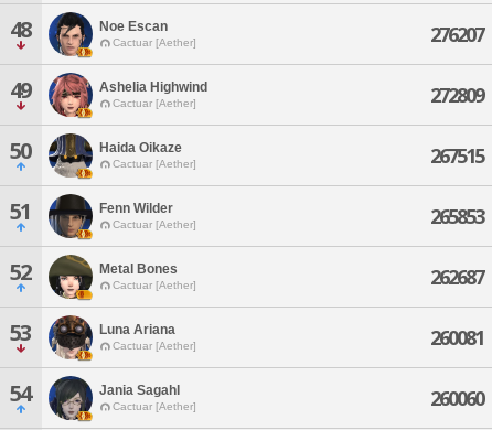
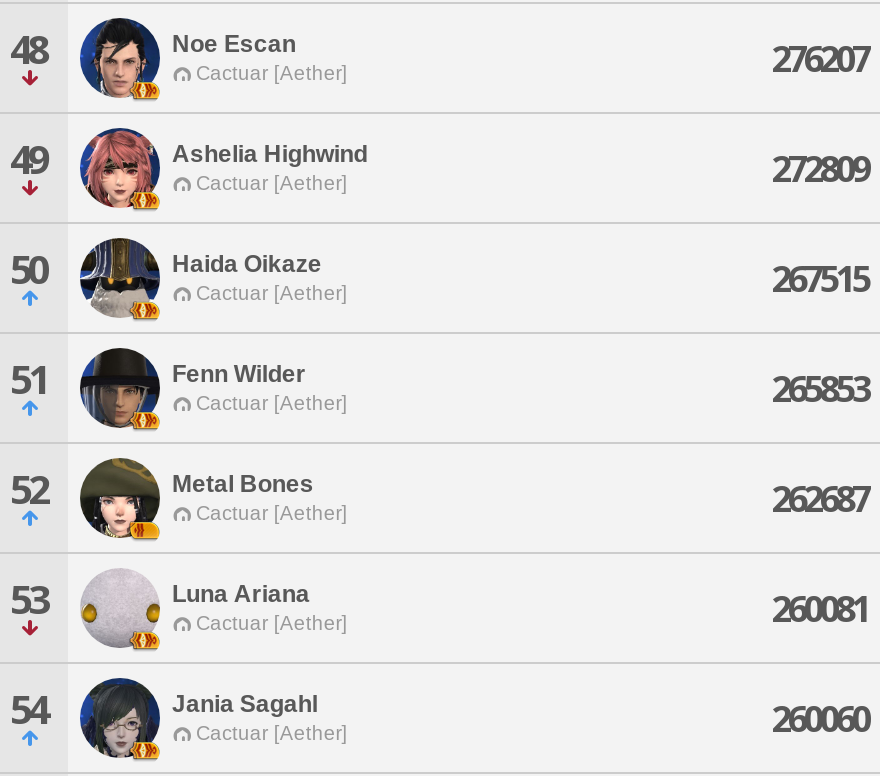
[47,314,94,359] [image] -> [80,570,162,648] [image]

